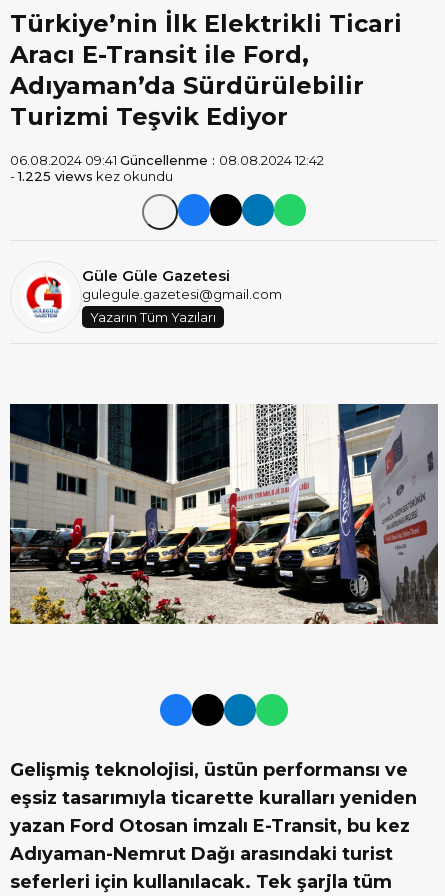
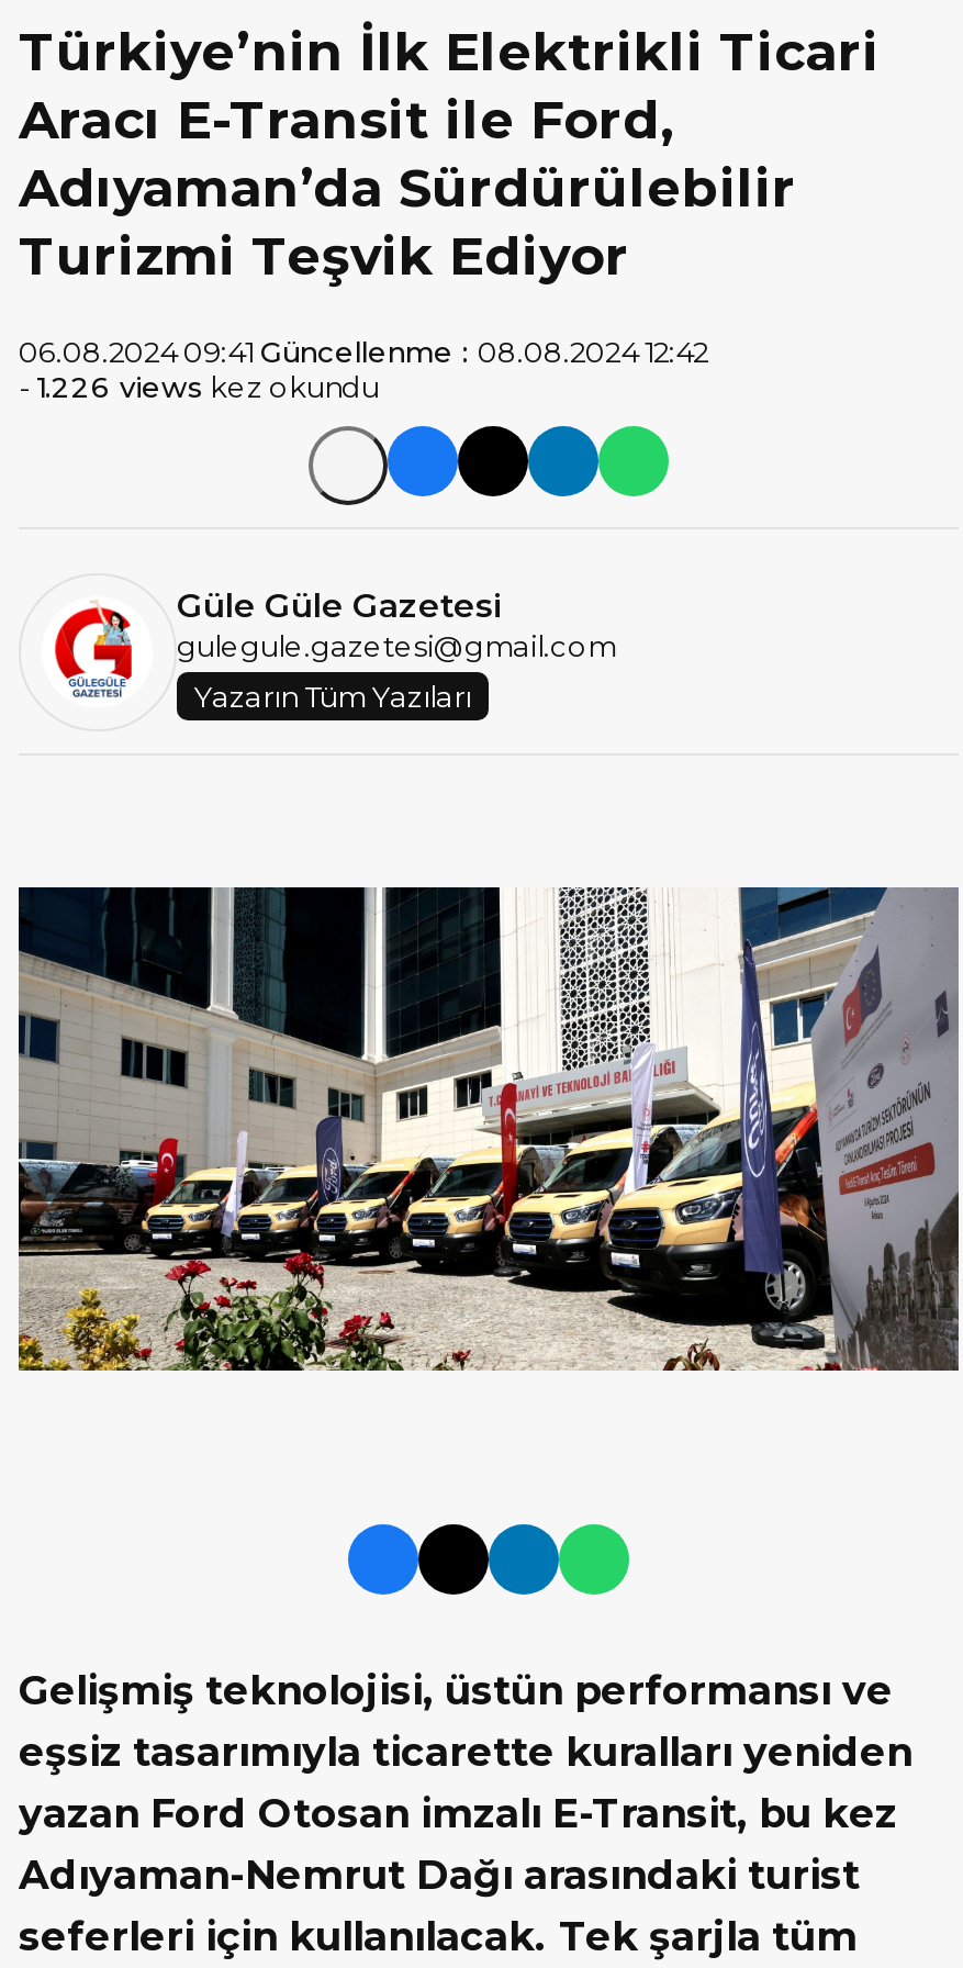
[10,168,173,184] - 1.225 views kez okundu -> [19,369,379,404] - 1.226 views kez okundu

